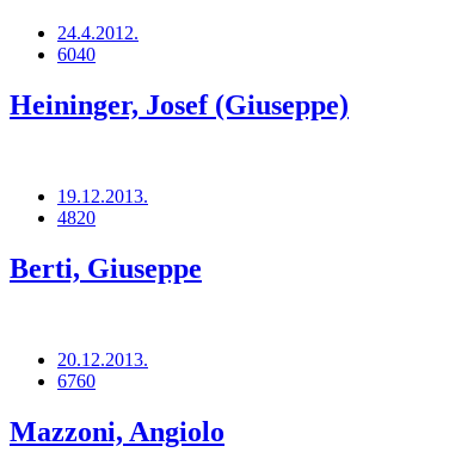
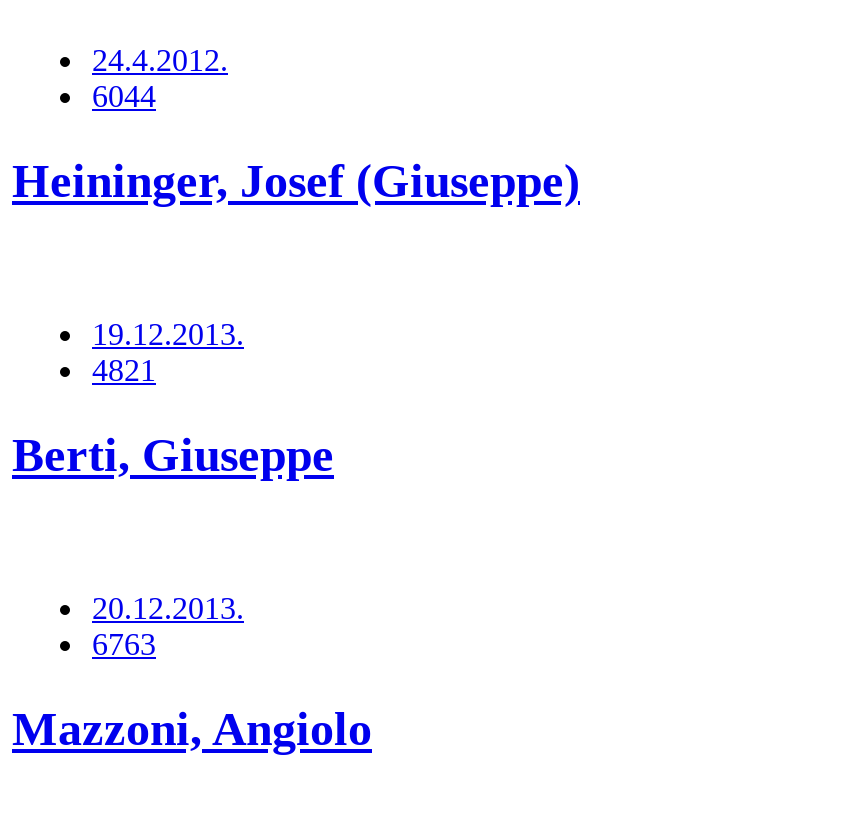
[57,44,96,65] 6040 -> [92,79,156,113] 6044
[57,208,96,228] 4820 -> [92,353,156,387] 4821
[57,371,96,391] 6760 -> [92,627,156,661] 6763

